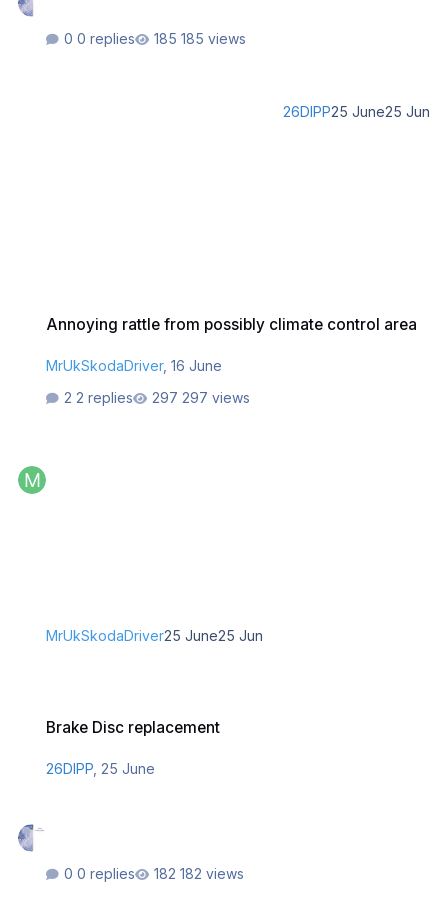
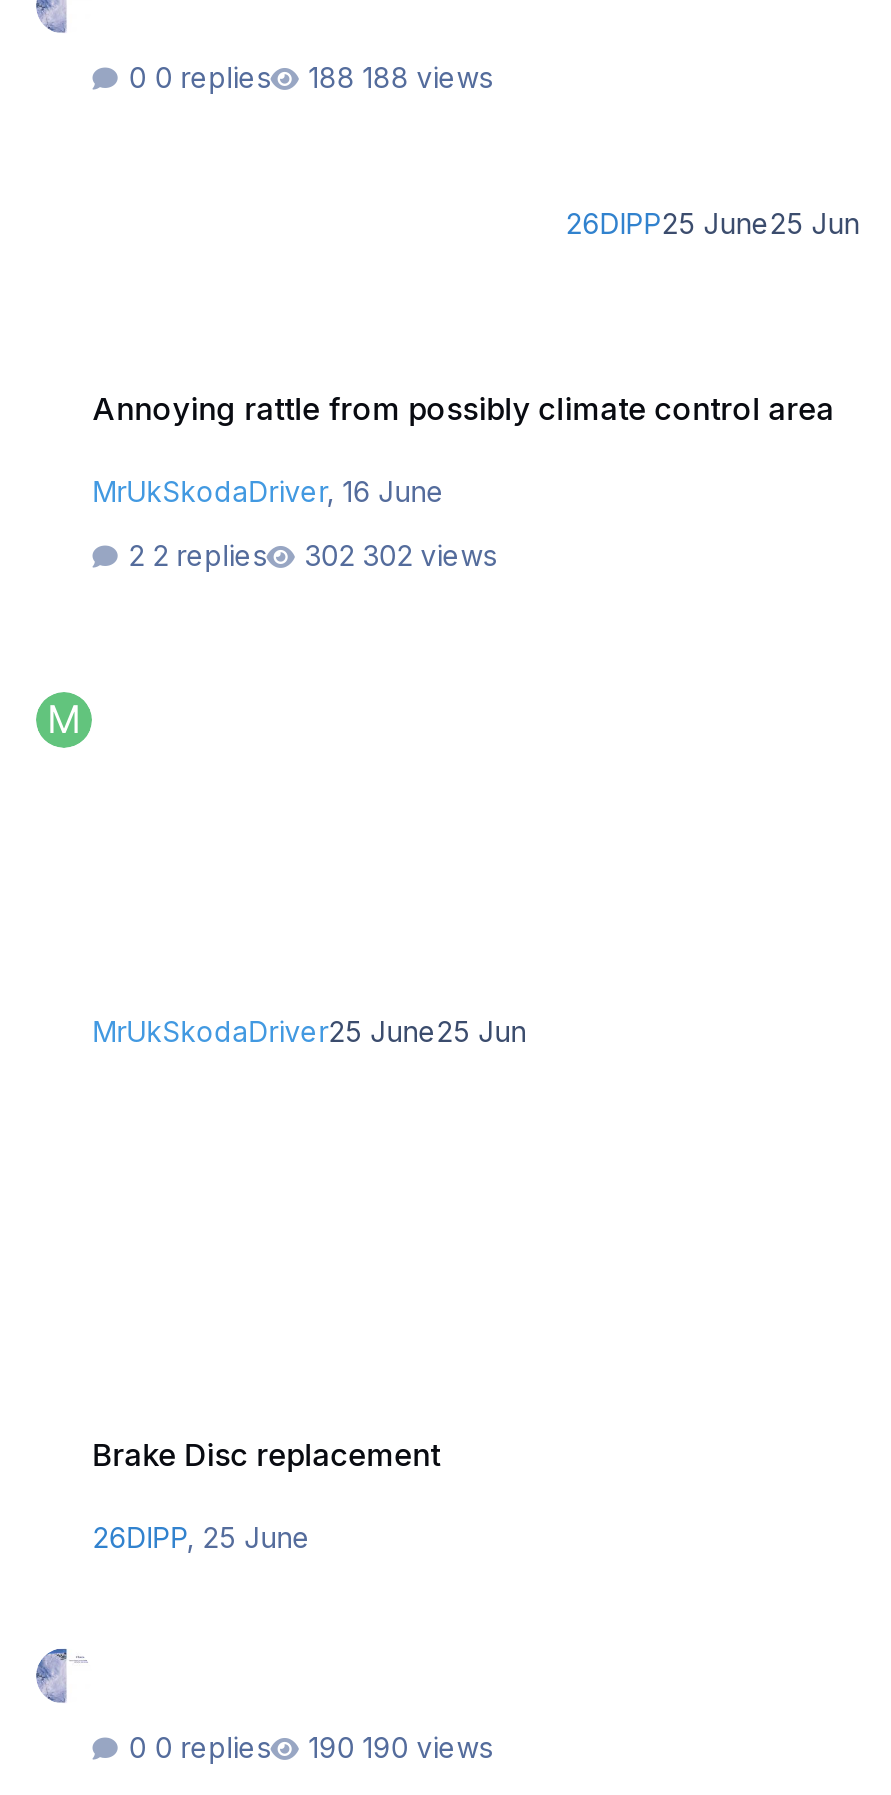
[181,30,246,47] 185 views -> [362,60,492,94] 188 views
moved [46,315,417,643] -> [92,390,834,1047]: Annoying rattle from possibly climate control area | MrUkSkodaDriver, 16 June | 2 replies | MrUkSkodaDriver 25 June25 Jun
[182,388,250,405] 297 views -> [362,537,496,571] 302 views
[180,865,244,882] 182 views -> [362,1731,492,1765] 190 views

